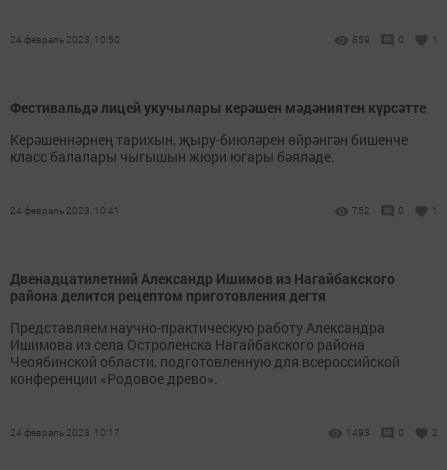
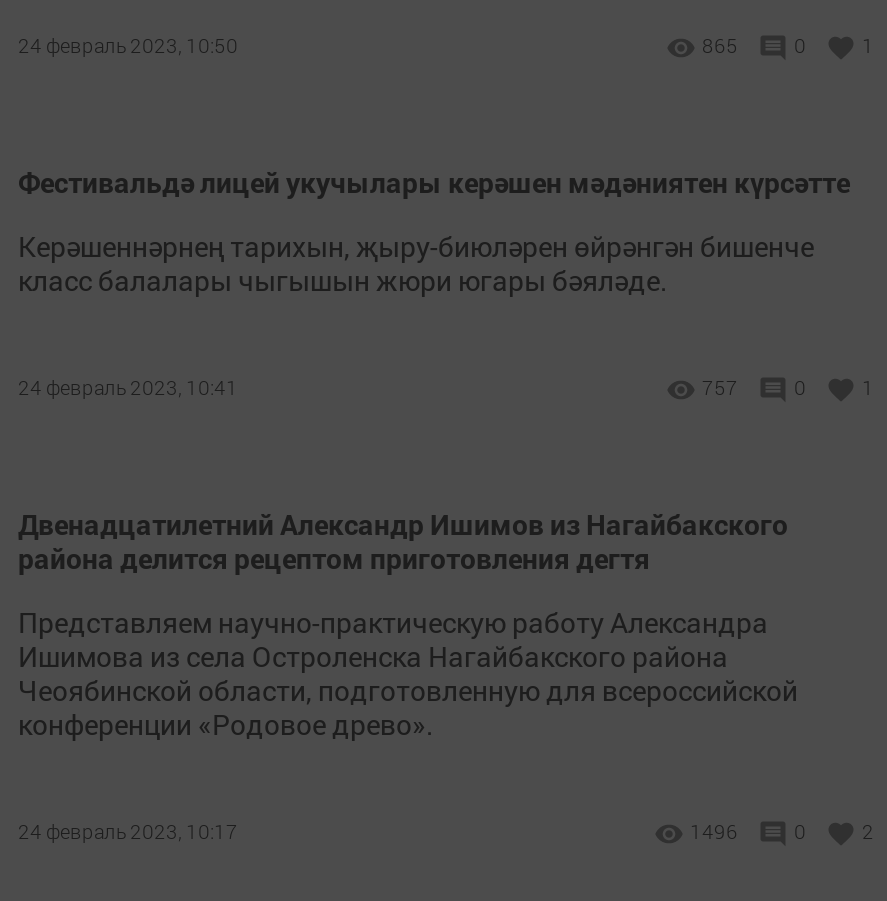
[352,33,370,46] 859 -> [702,34,738,60] 865
[352,204,370,217] 752 -> [702,376,738,402] 757
[346,426,370,439] 1493 -> [690,820,738,846] 1496

